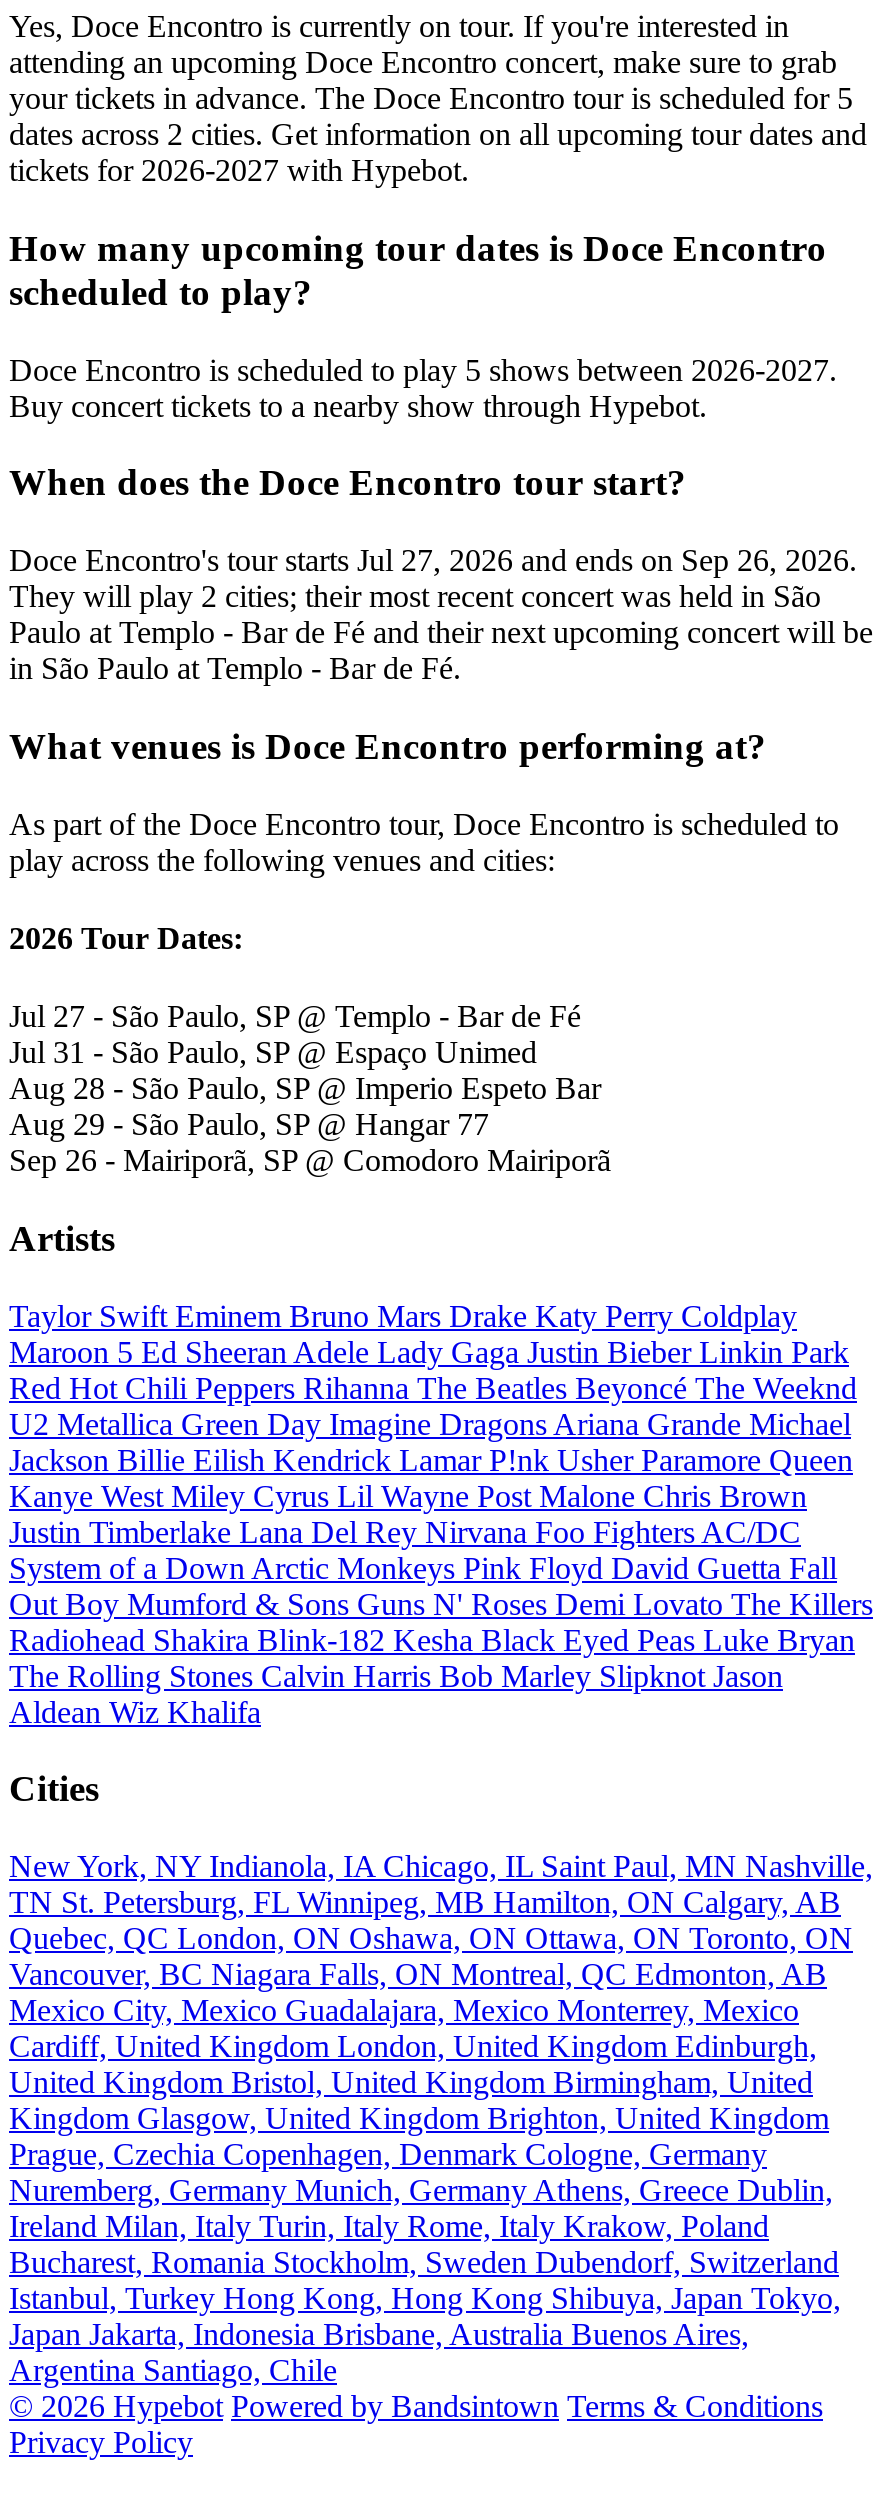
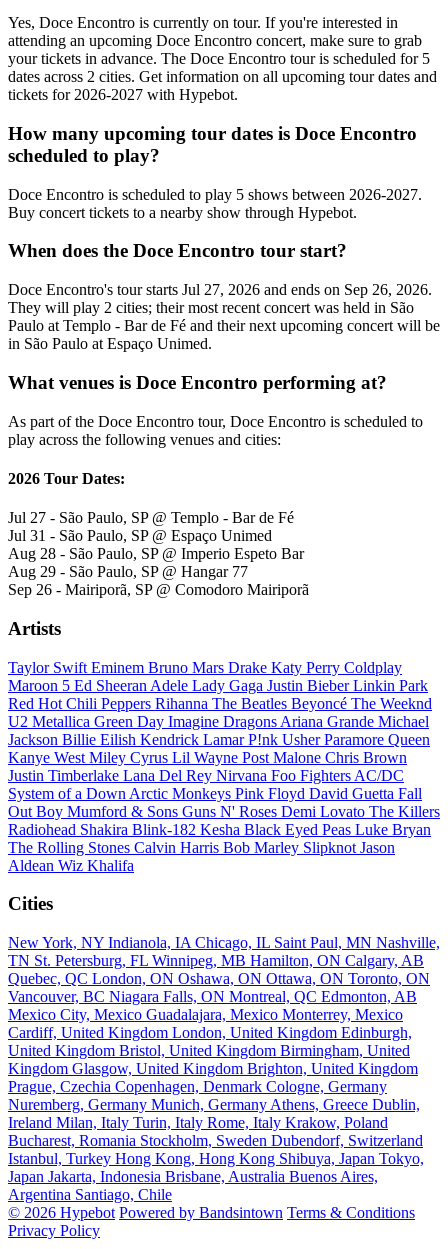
[9,651,461,685] in São Paulo at Templo - Bar de Fé. -> [8,335,212,352] in São Paulo at Espaço Unimed.

